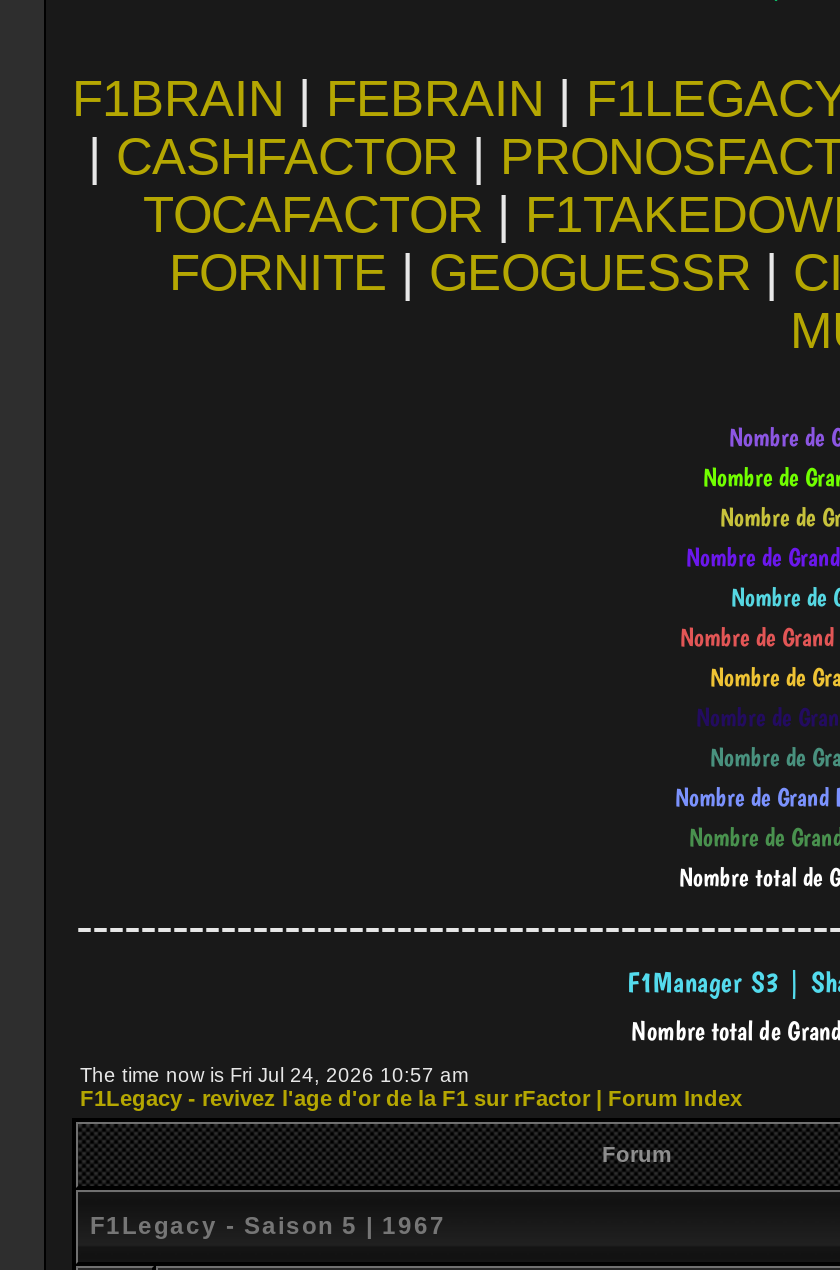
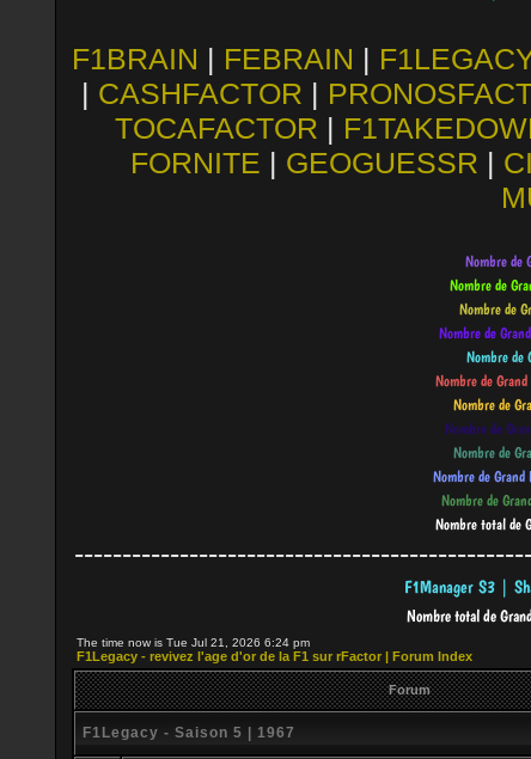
[80,1064,468,1086] The time now is Fri Jul 24, 2026 10:57 am -> [77,636,310,649] The time now is Tue Jul 21, 2026 6:24 pm

